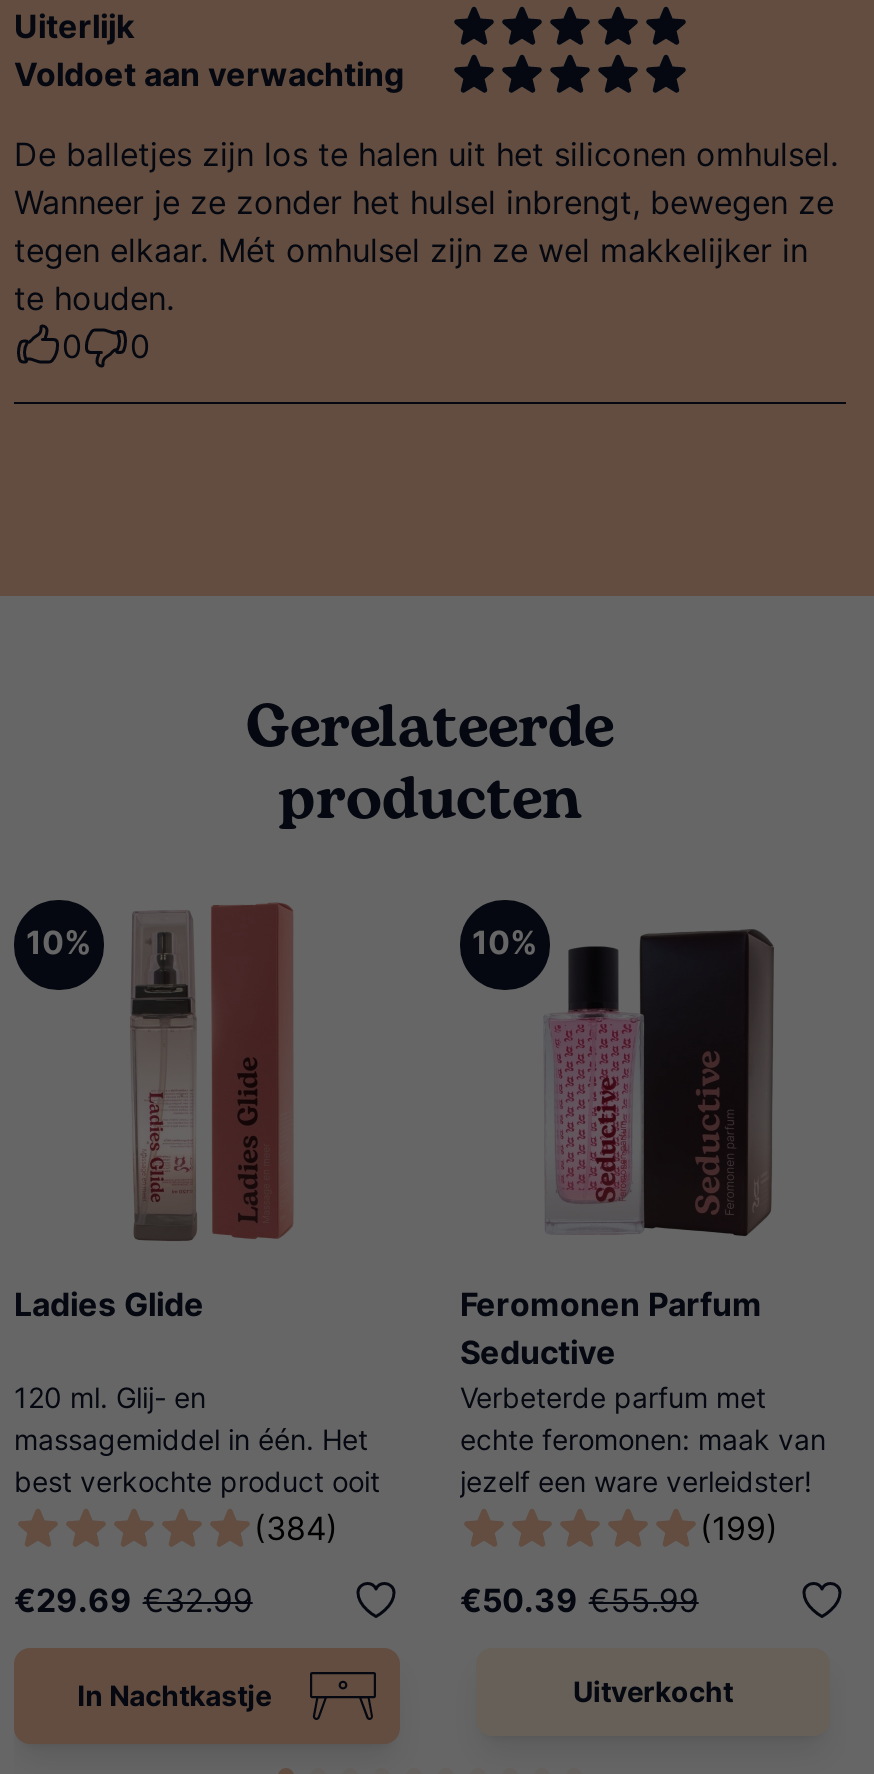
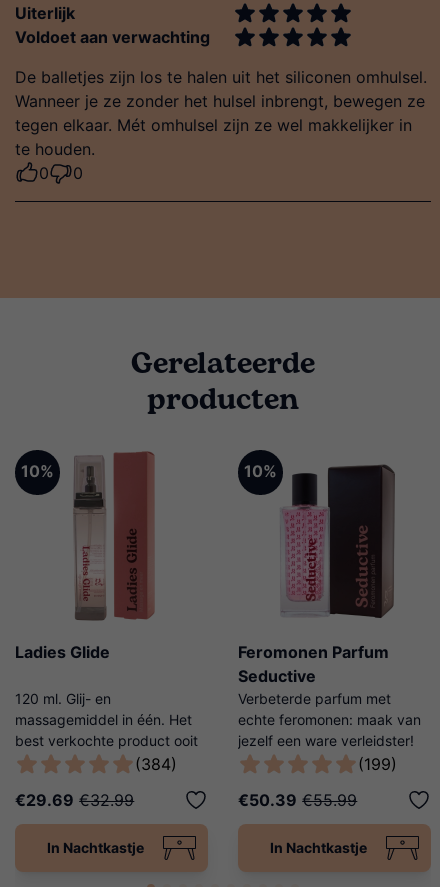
[573,1674,733,1708] Uitverkocht -> [270,839,367,856] In Nachtkastje

